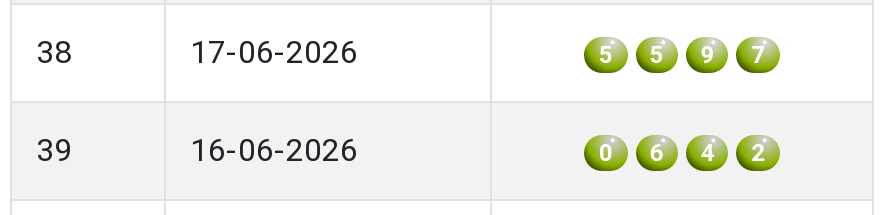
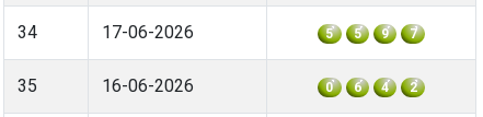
[36,33,72,71] 38 -> [18,22,37,43] 34
[36,131,72,169] 39 -> [18,75,37,96] 35

